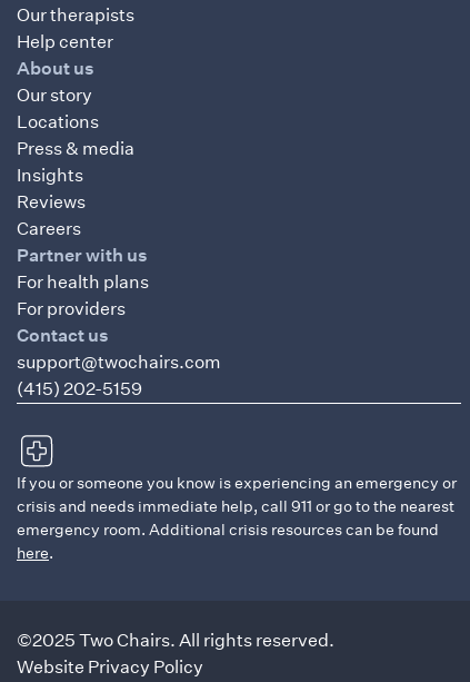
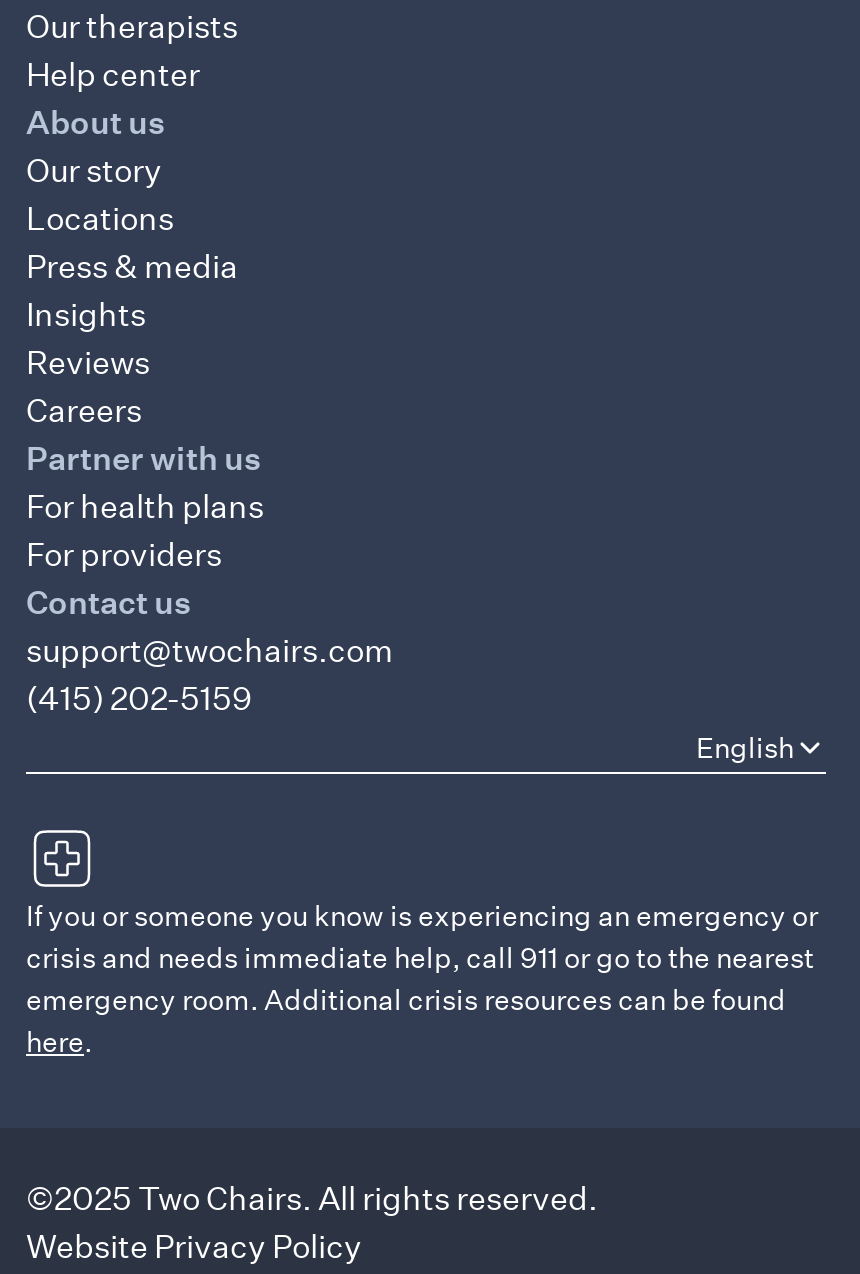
none -> [696,730,794,766] English

